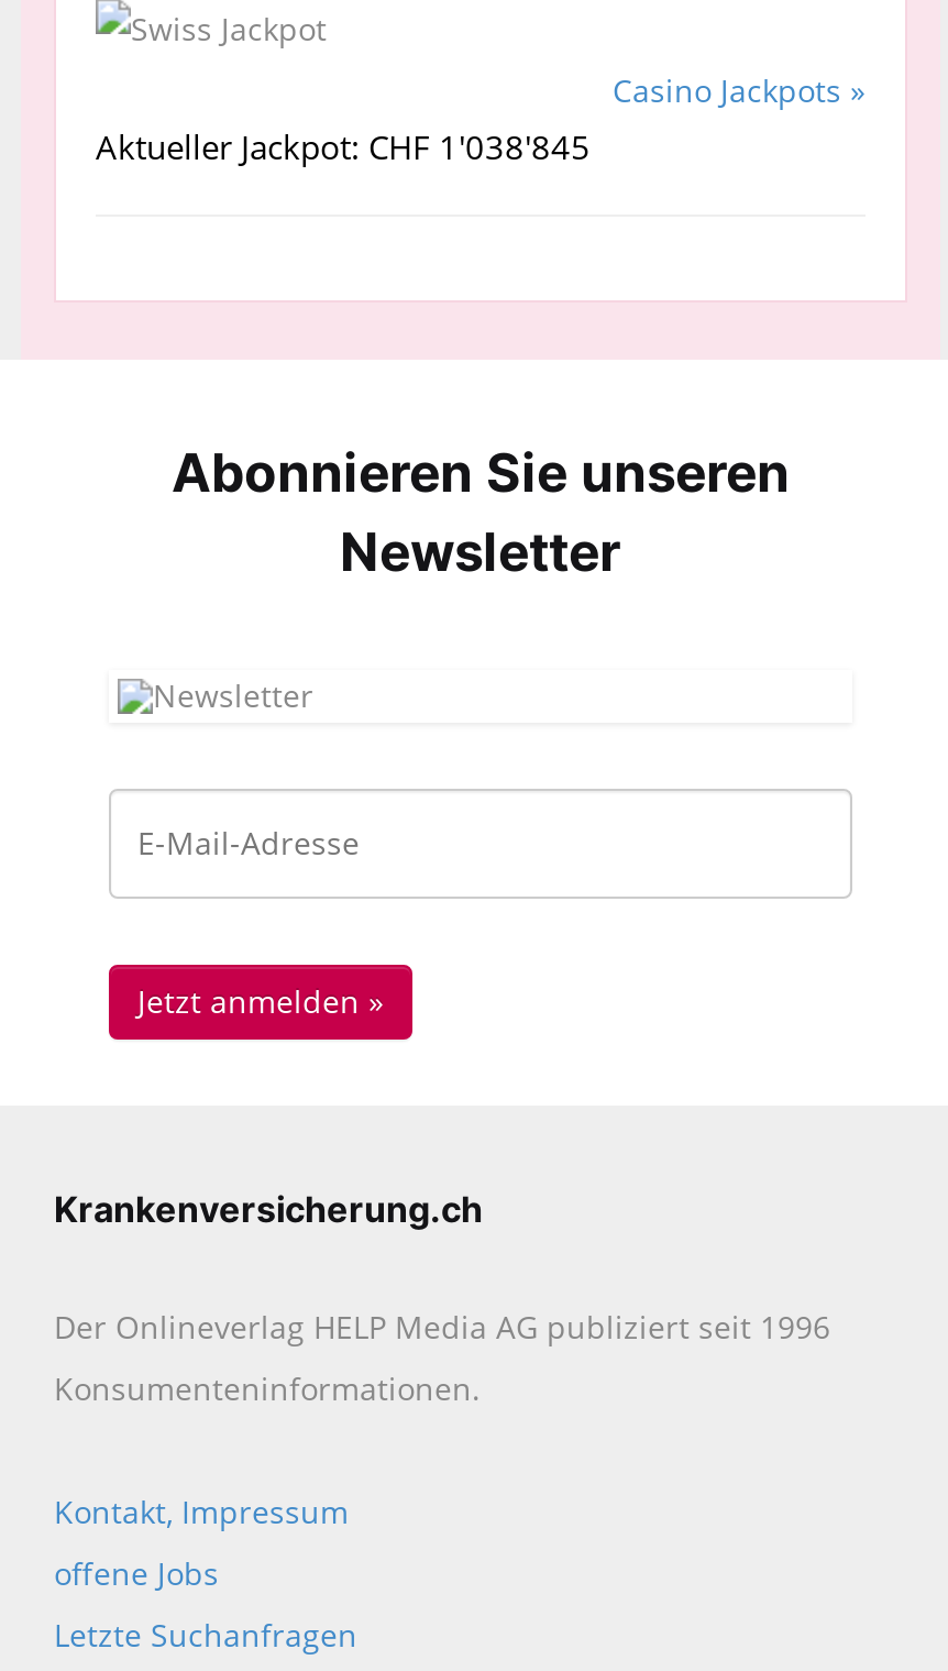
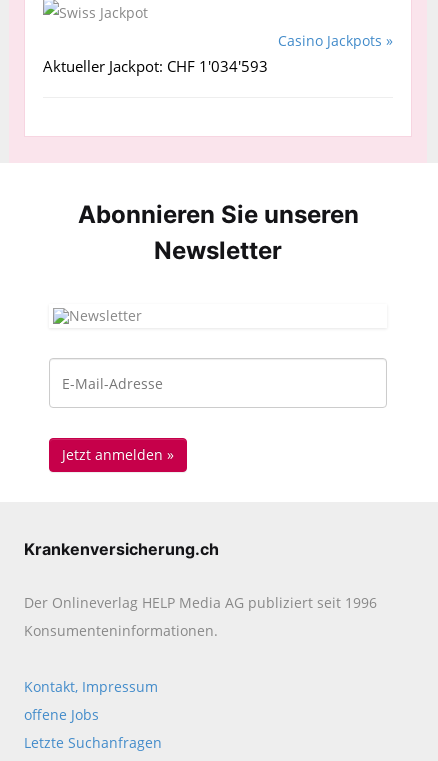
[96,123,591,167] Aktueller Jackpot: CHF 1'038'845 -> [43,56,268,76] Aktueller Jackpot: CHF 1'034'593

